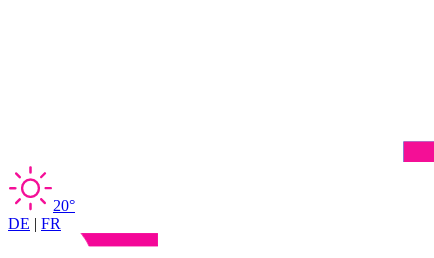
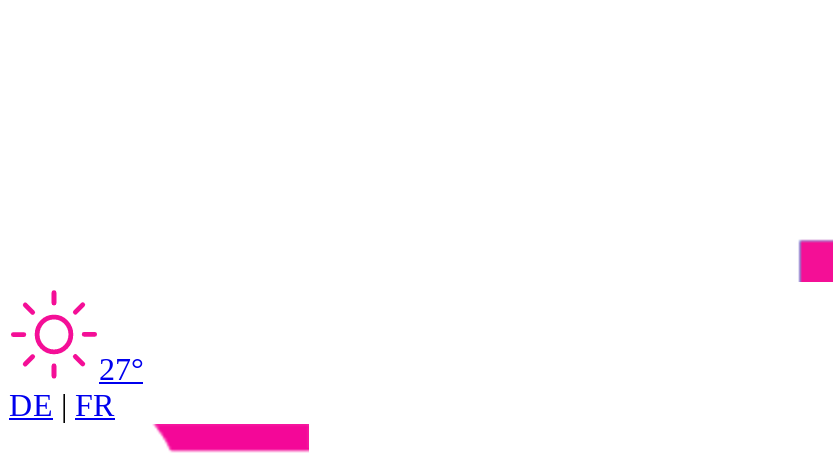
[53,197,75,214] 20° -> [99,352,143,386] 27°

